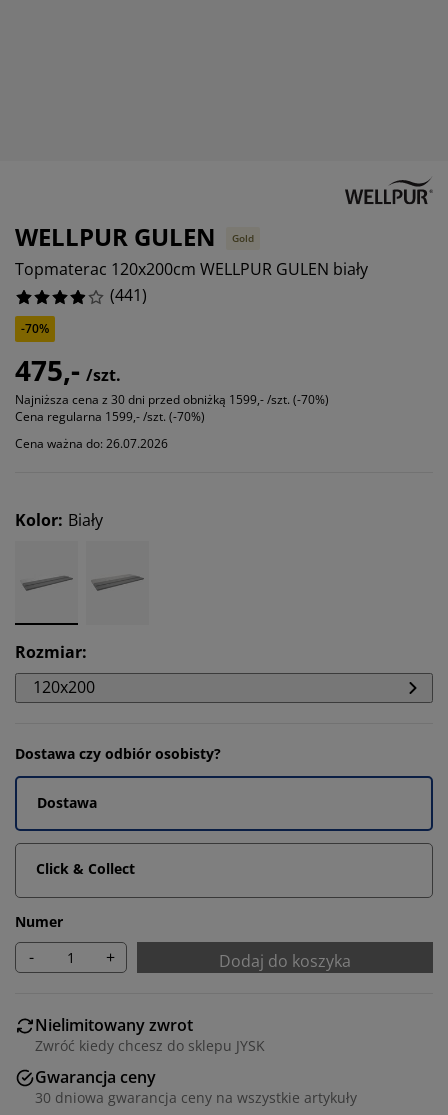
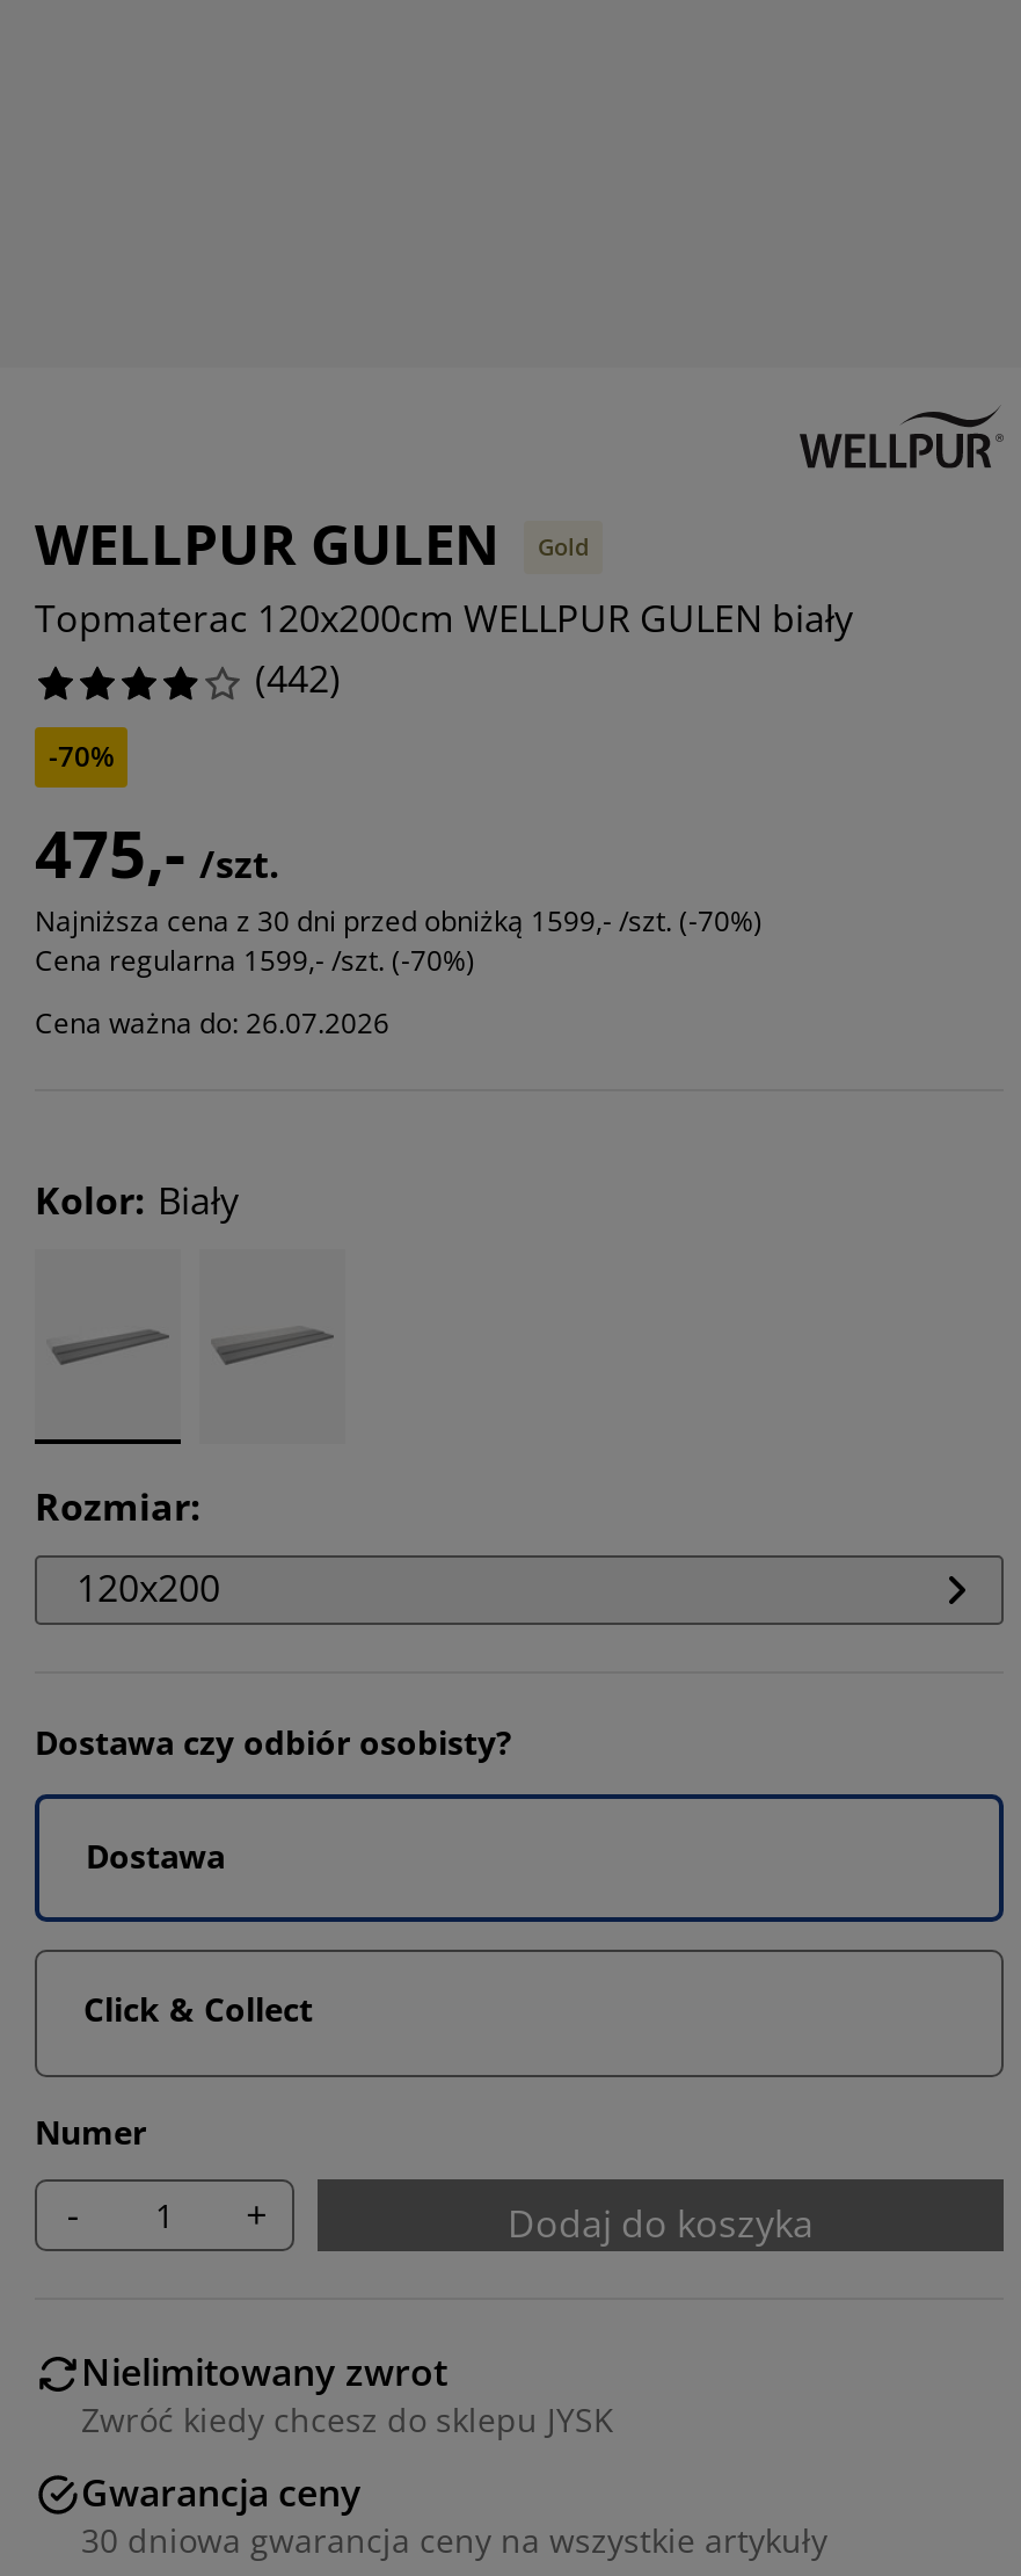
[110,283,147,305] (441) -> [255,652,341,703] (442)

